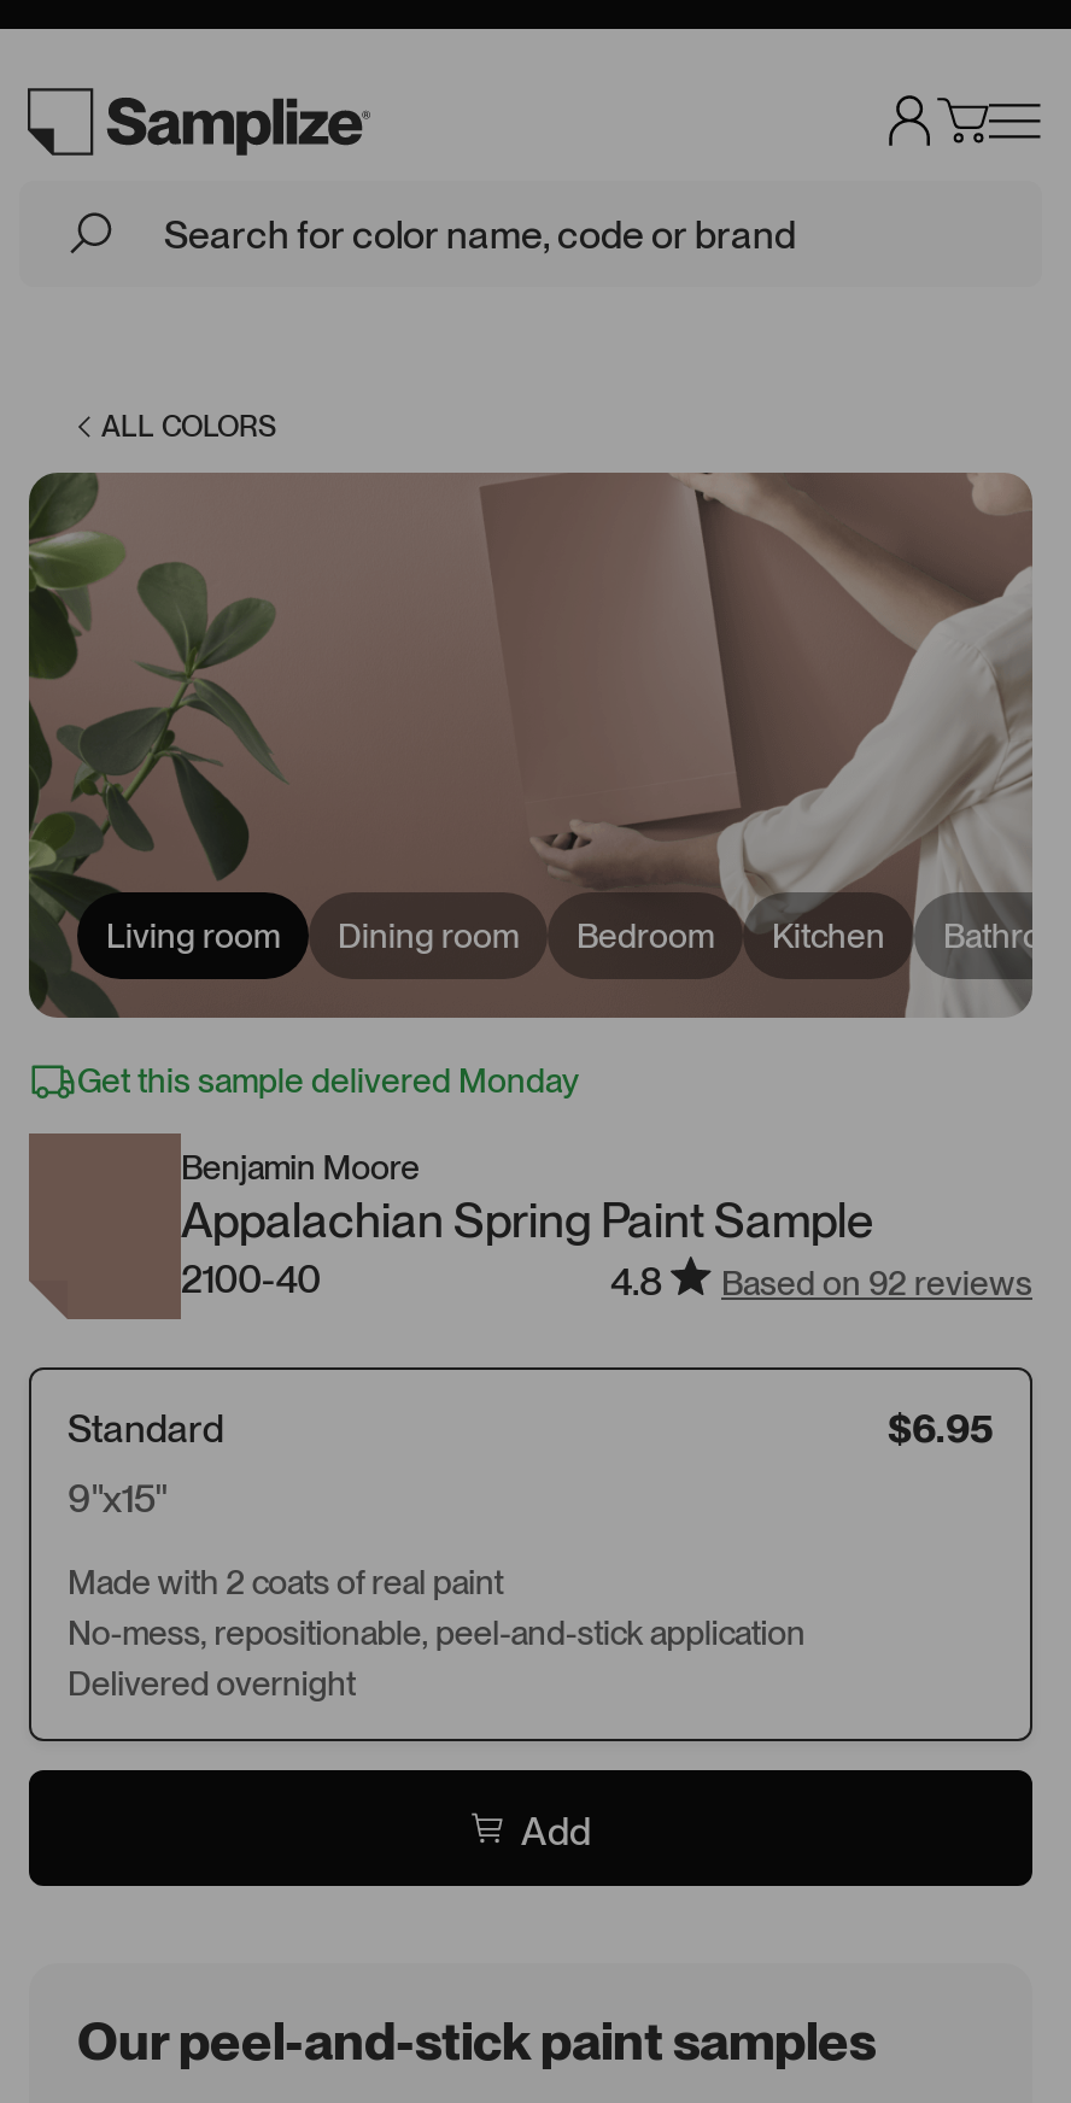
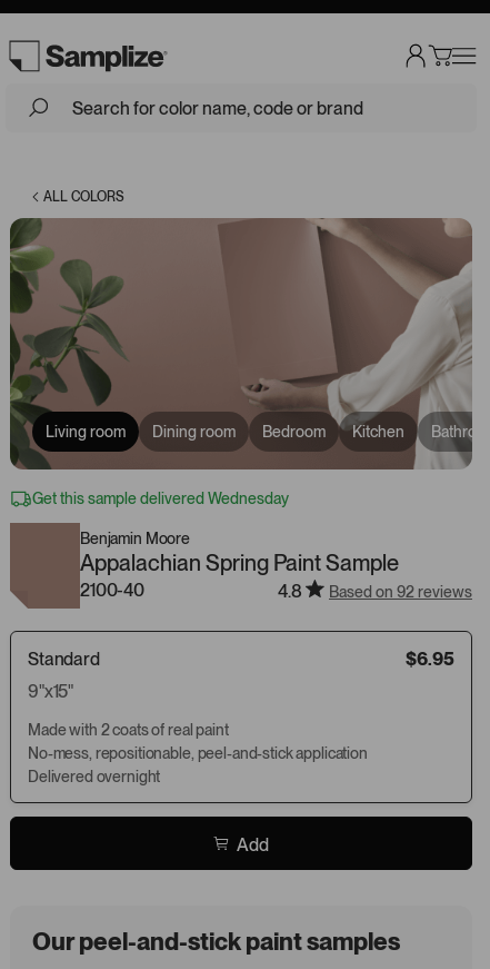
[77,1061,579,1100] Get this sample delivered Monday -> [32,490,289,507] Get this sample delivered Wednesday

